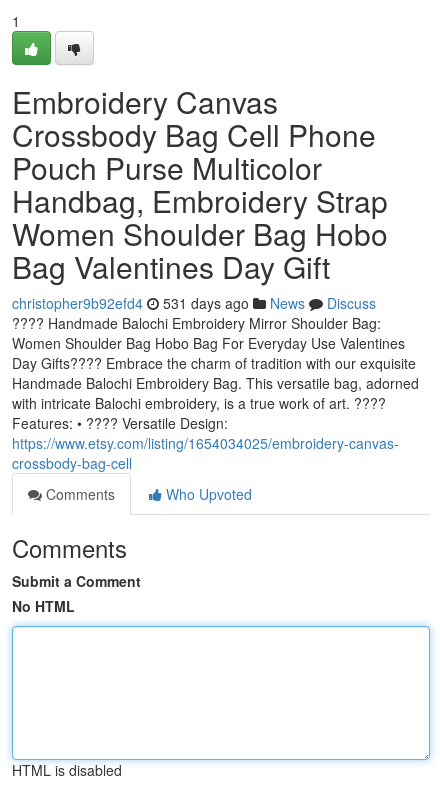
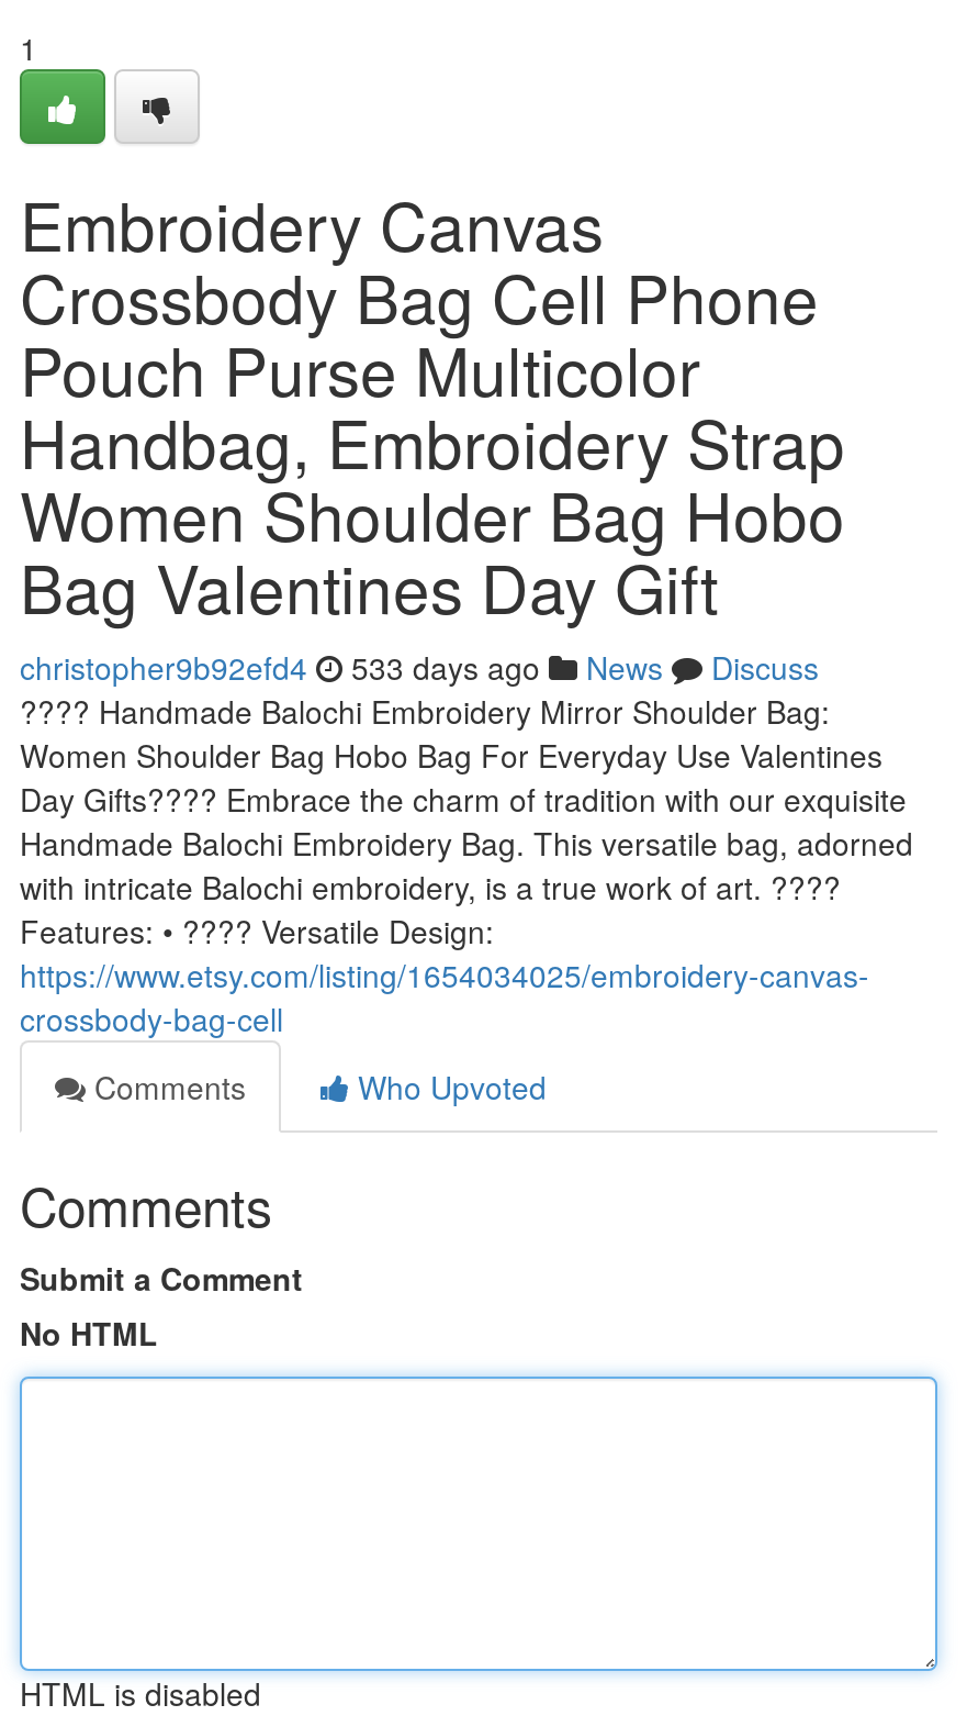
[12,293,376,313] christopher9b92efd4 531 days ago News Discuss -> [20,645,819,689] christopher9b92efd4 533 days ago News Discuss

